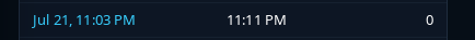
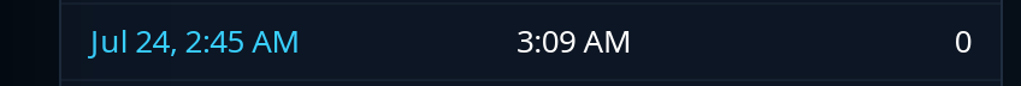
[33,10,287,29] Jul 21, 11:03 PM | 11:11 PM -> [90,19,632,62] Jul 24, 2:45 AM | 3:09 AM

